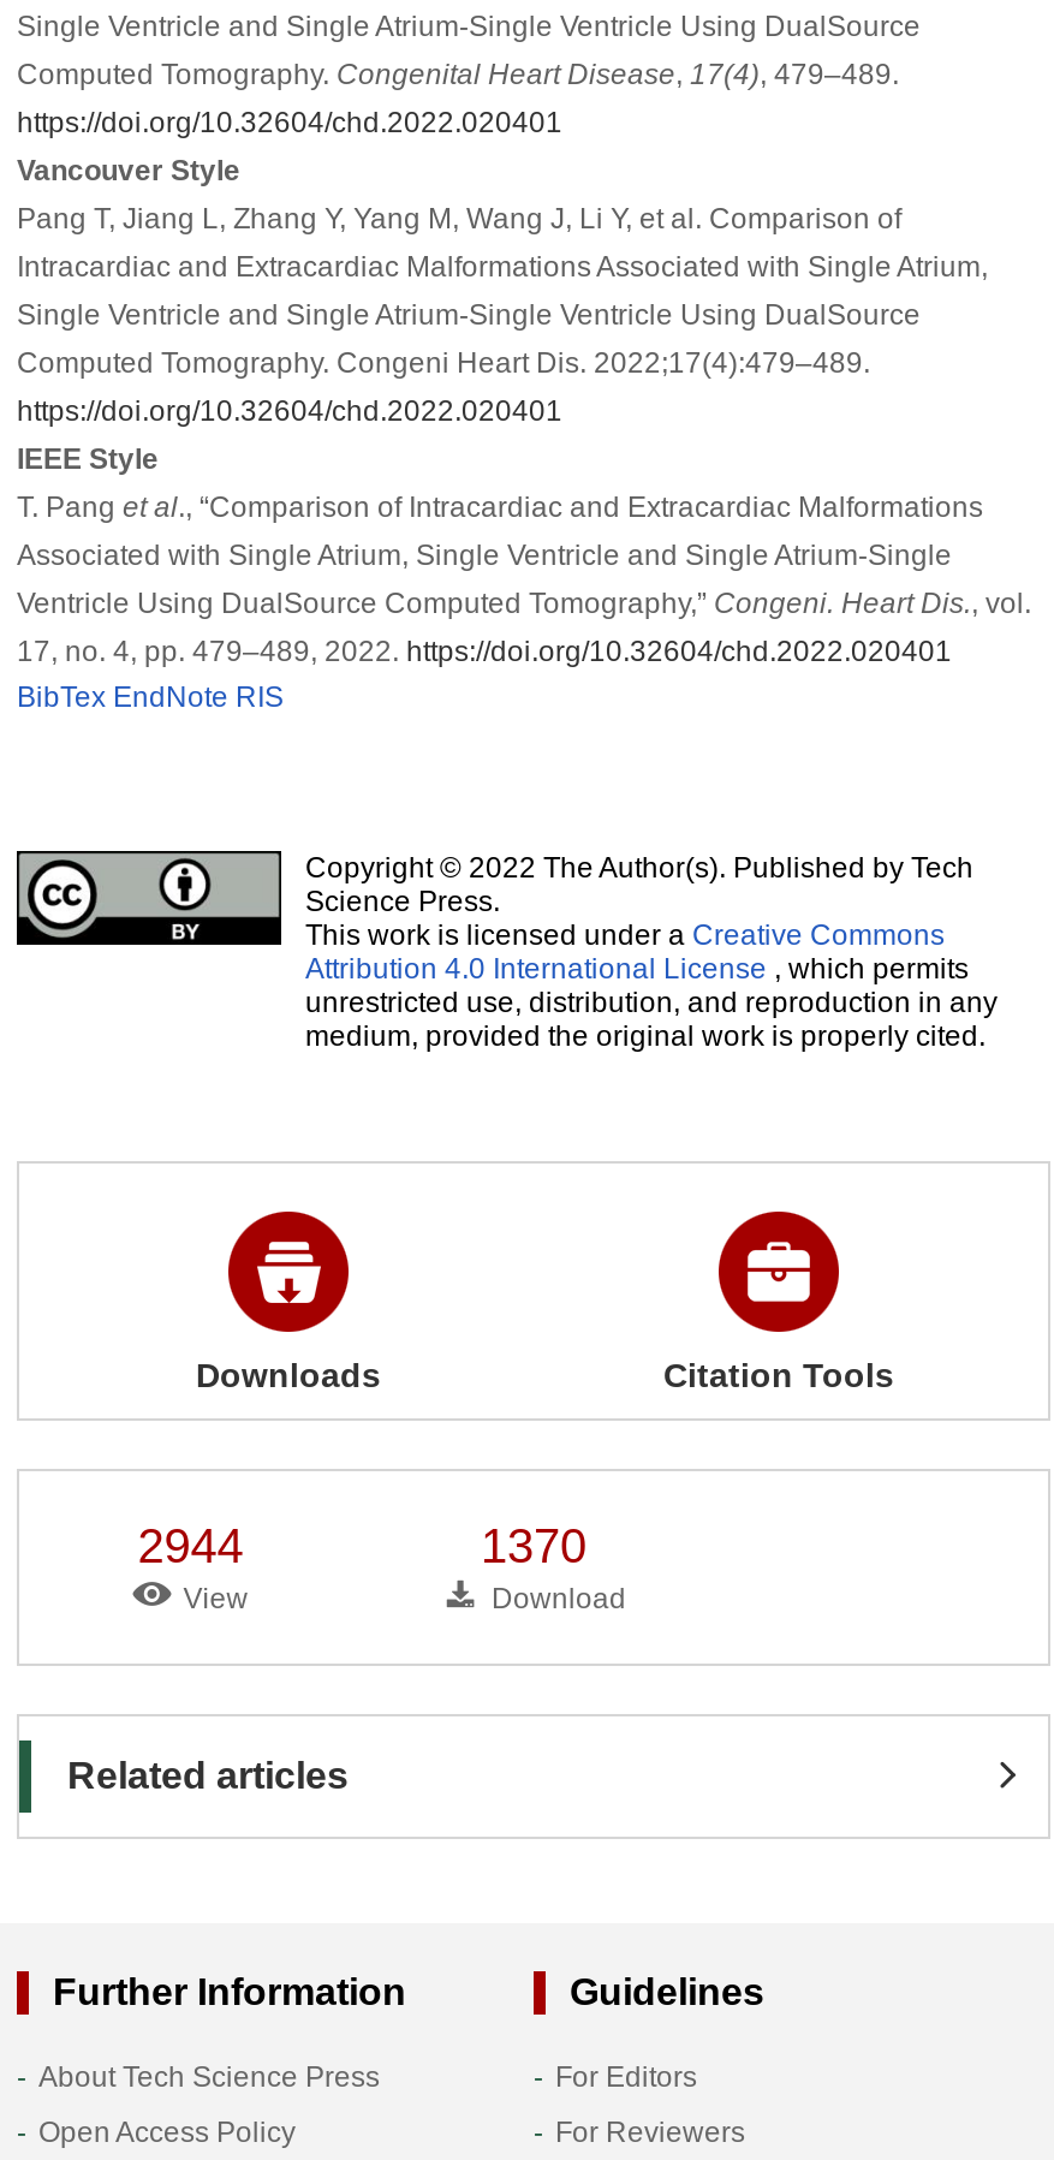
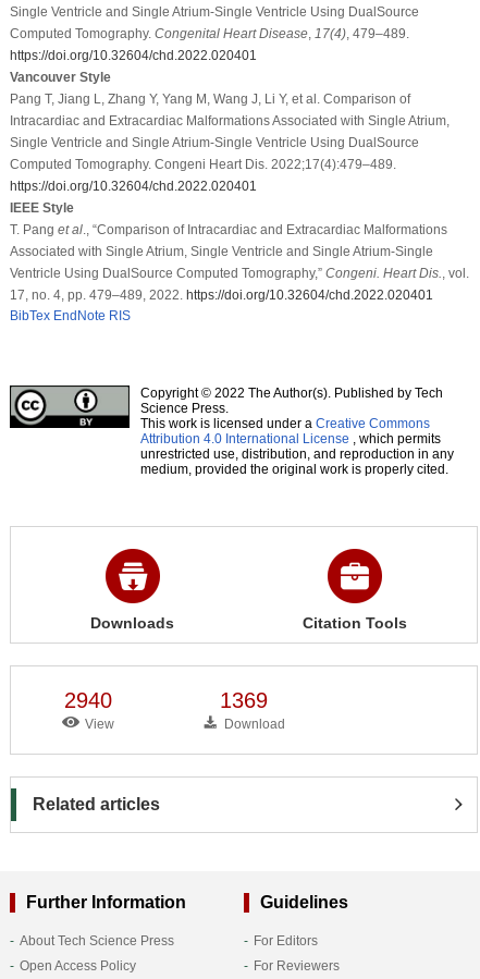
[138,1518,243,1571] 2944 -> [65,688,112,712] 2940
[481,1518,586,1571] 1370 -> [220,688,268,712] 1369

